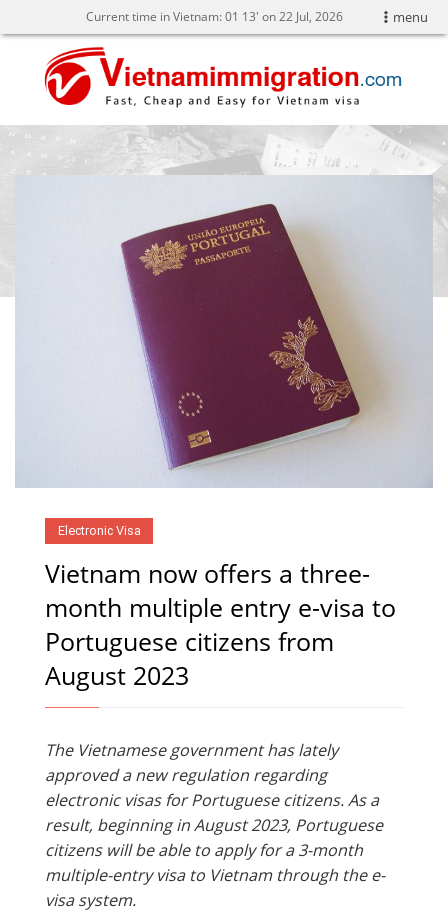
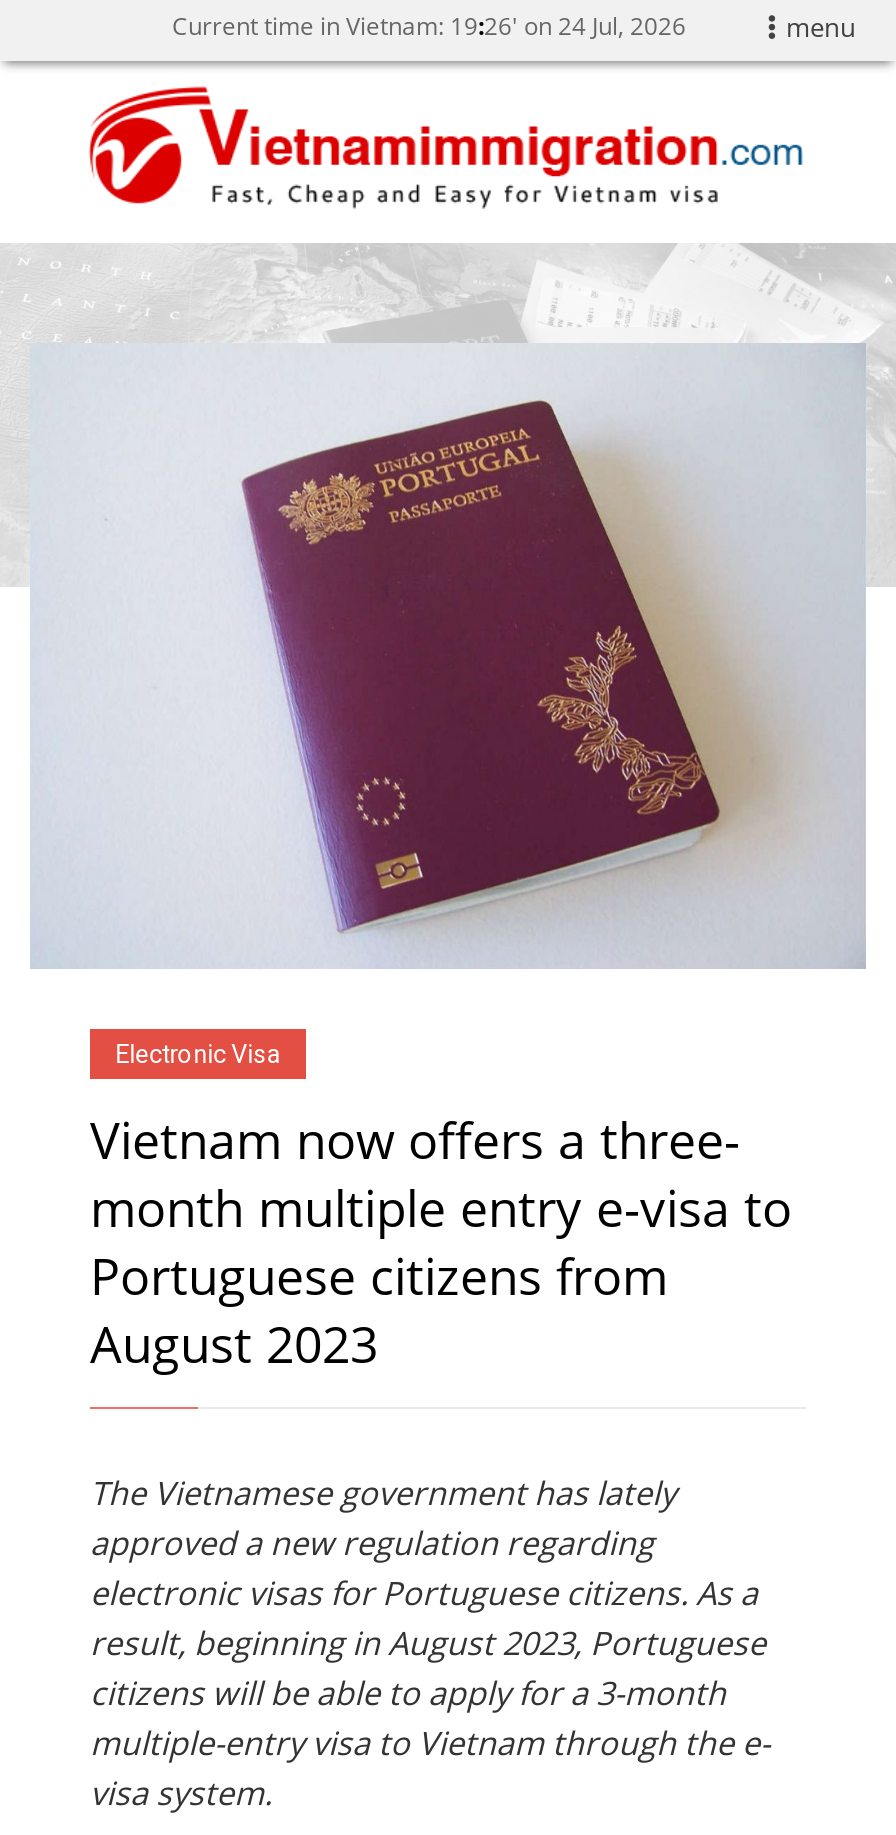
[86,8,343,25] Current time in Vietnam: 01 13' on 22 Jul, 2026 -> [172,9,686,43] Current time in Vietnam: 19:26' on 24 Jul, 2026

